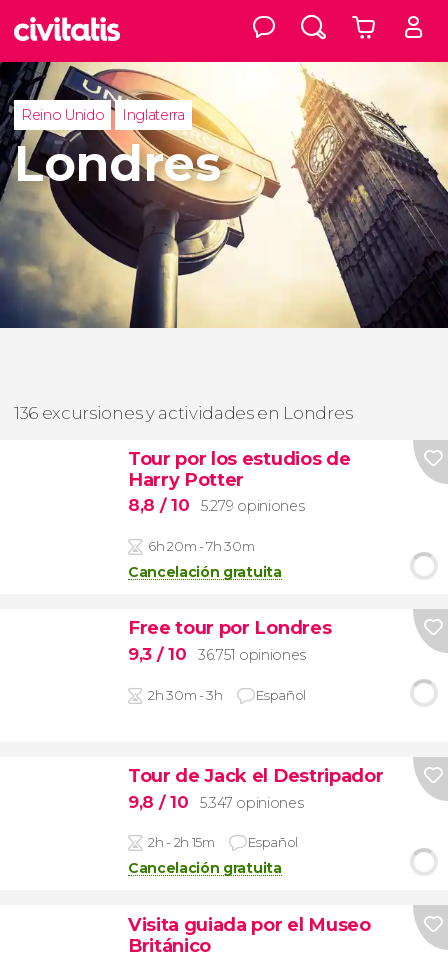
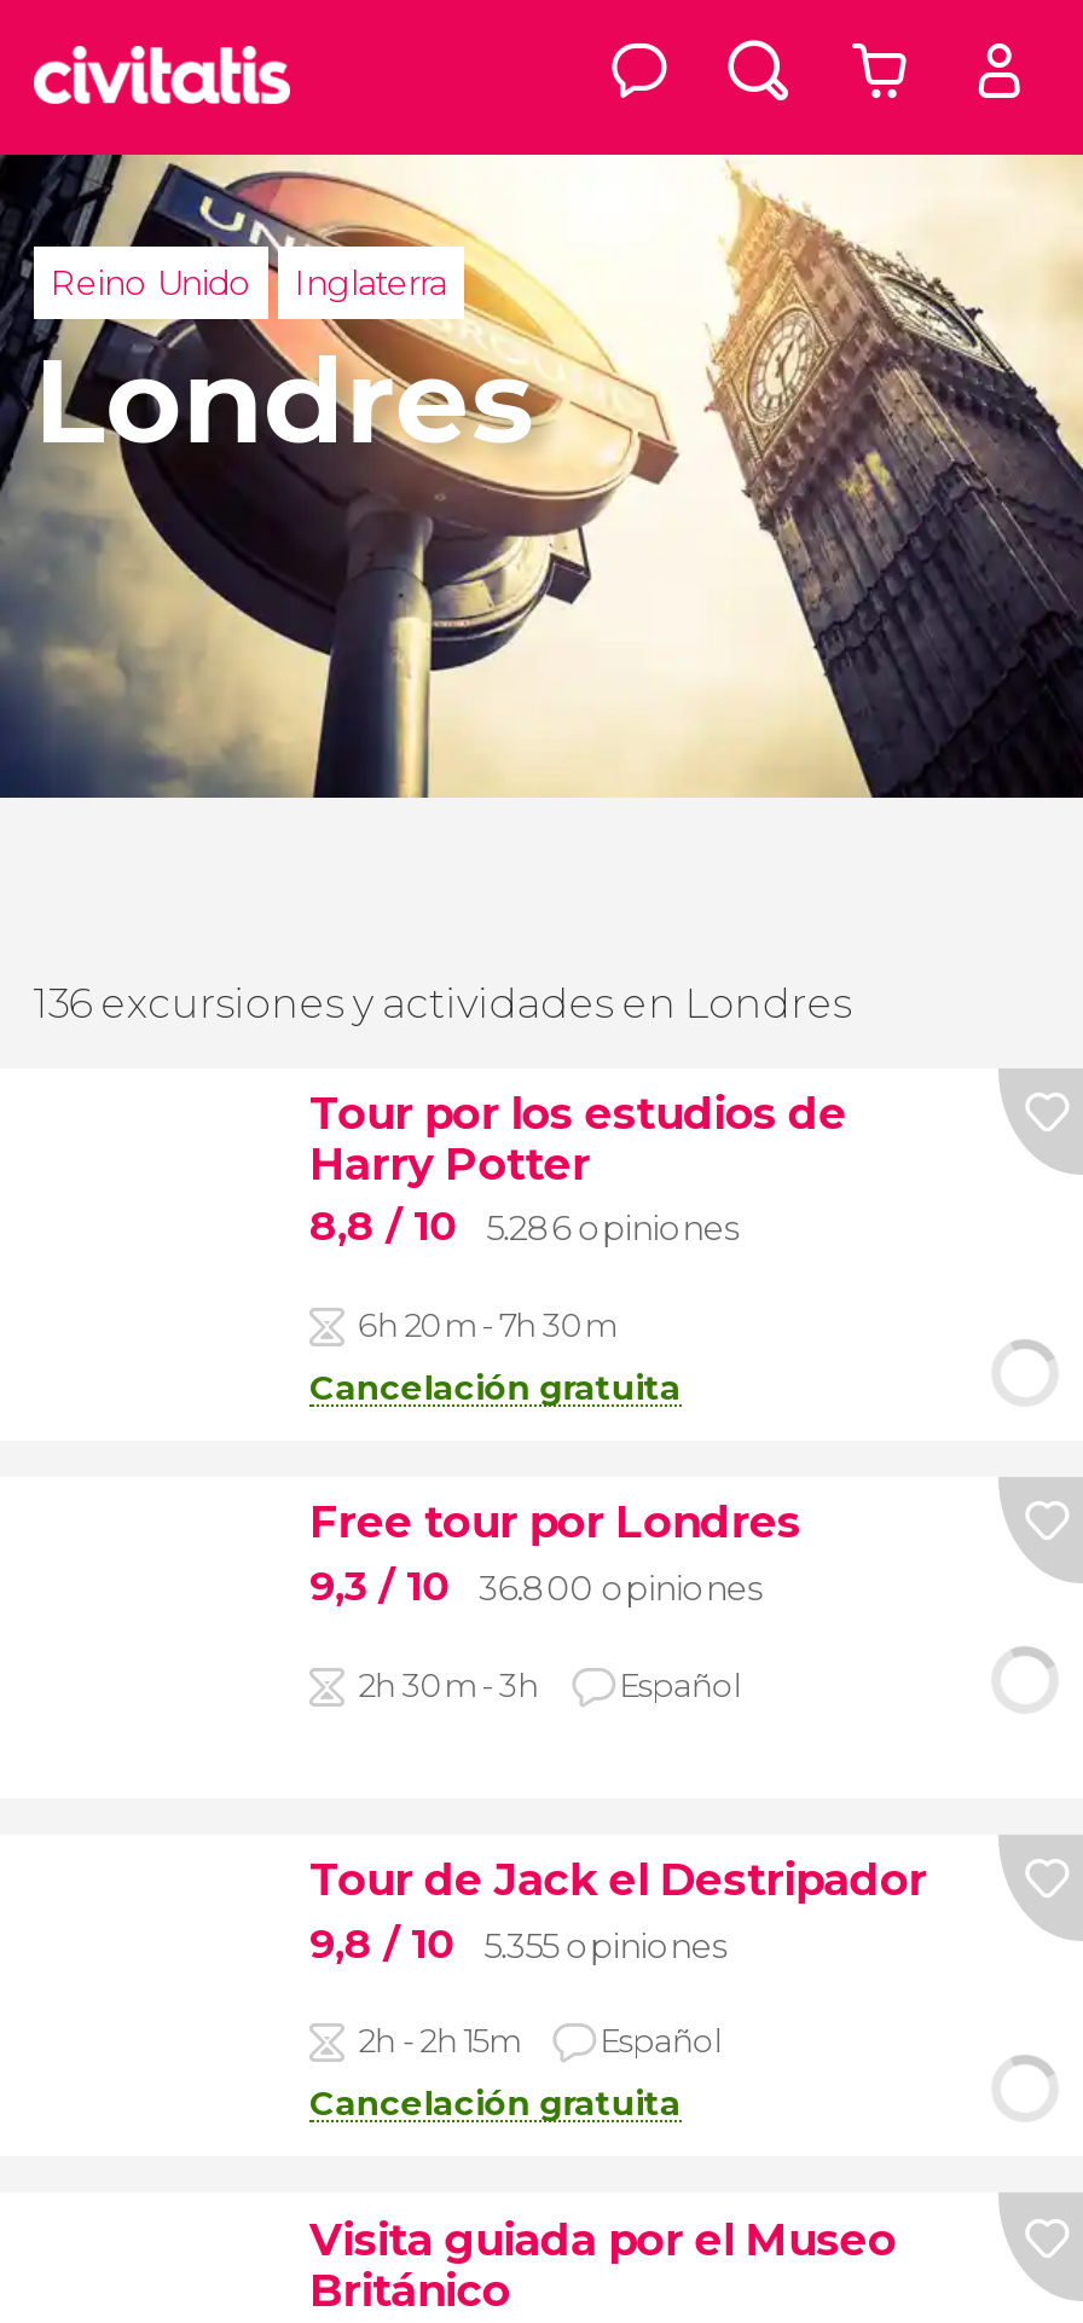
[128,495,304,515] 8,8 / 10 5.279 opiniones -> [309,1202,740,1251] 8,8 / 10 5.286 opiniones
[128,644,306,664] 9,3 / 10 36.751 opiniones -> [309,1561,764,1610] 9,3 / 10 36.800 opiniones
[128,792,303,812] 9,8 / 10 5.347 opiniones -> [309,1918,728,1967] 9,8 / 10 5.355 opiniones

